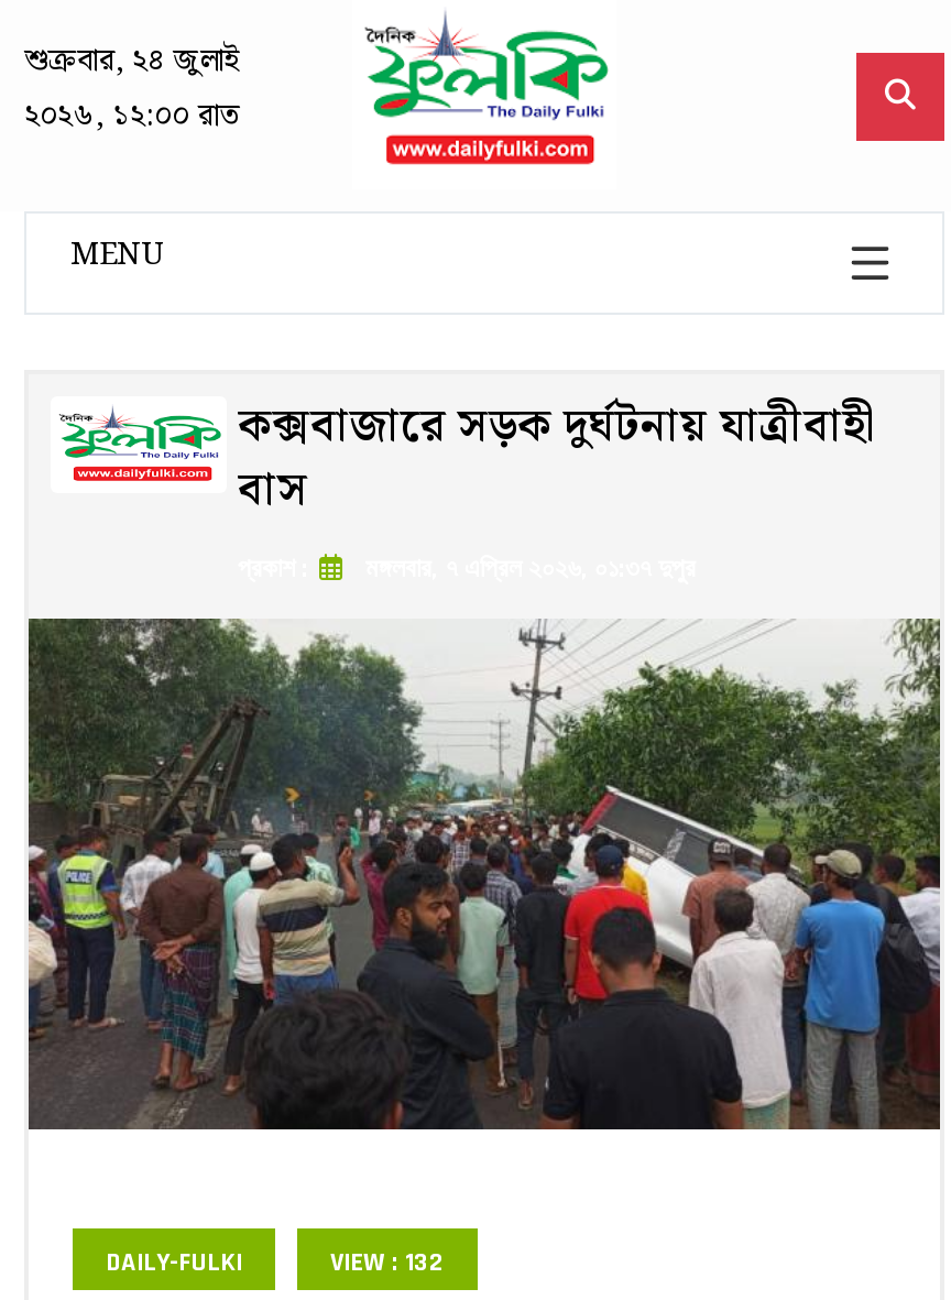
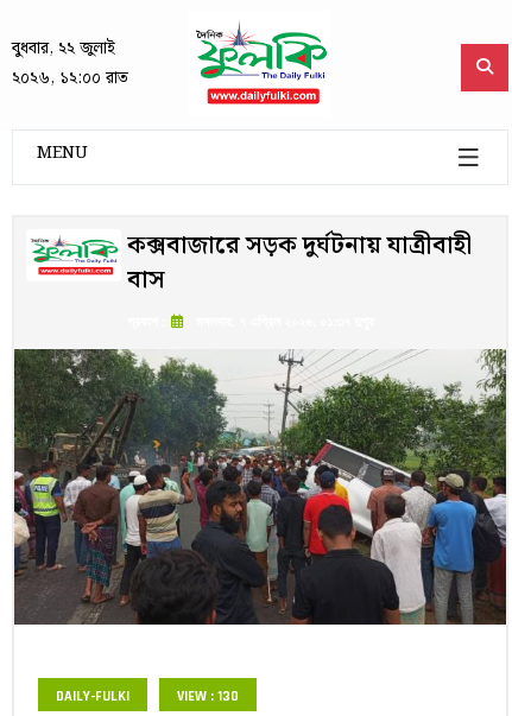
[24,37,240,86] শুক্রবার, ২৪ জুলাই -> [12,36,115,62] বুধবার, ২২ জুলাই
[330,1245,445,1278] VIEW : 132 -> [177,687,239,705] VIEW : 130

